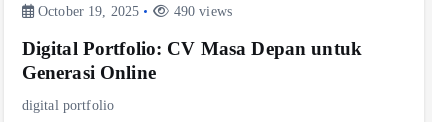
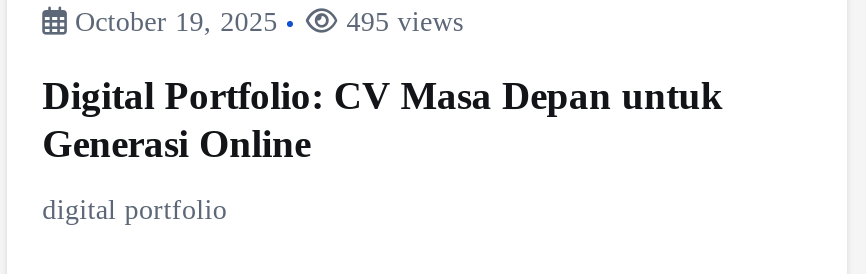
[170,4,232,19] 490 views -> [338,8,463,38] 495 views

